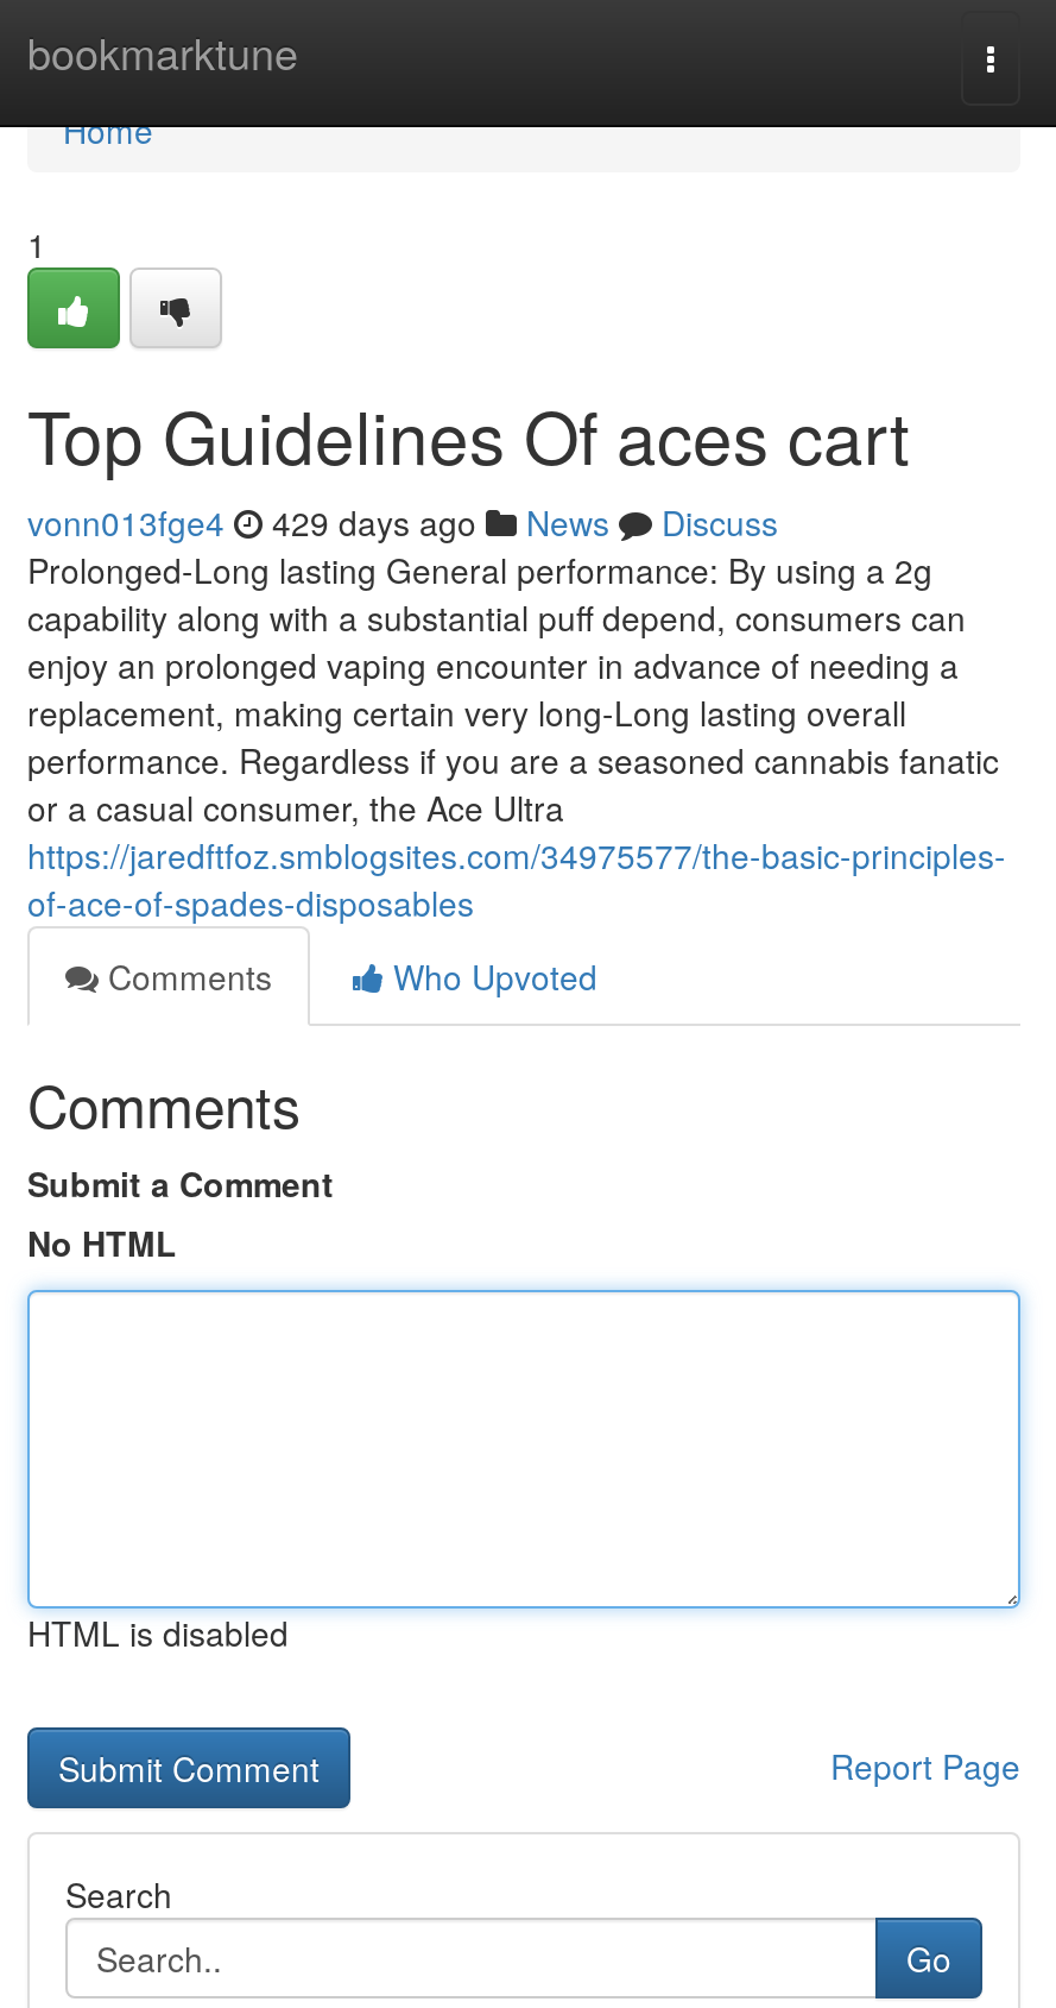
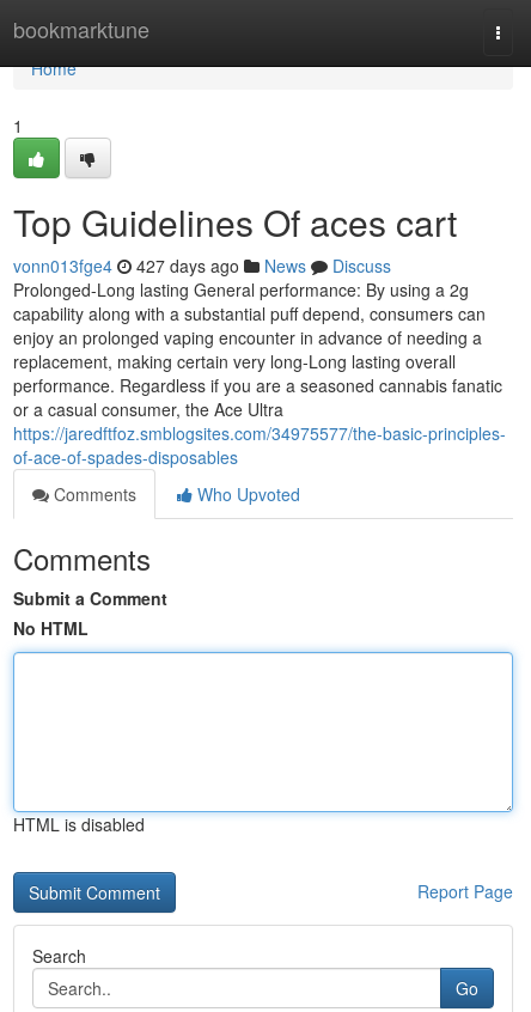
[27,498,778,546] vonn013fge4 429 days ago News Discuss -> [13,254,391,278] vonn013fge4 427 days ago News Discuss

